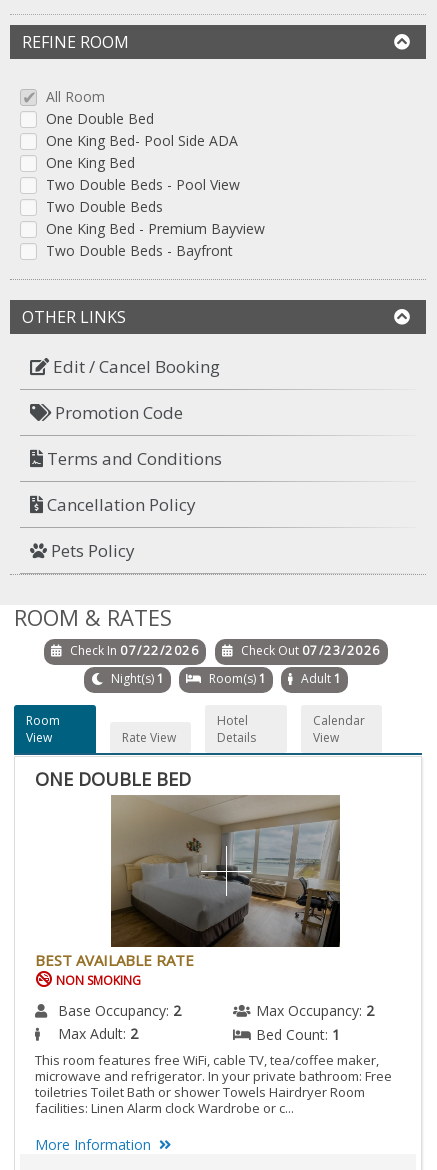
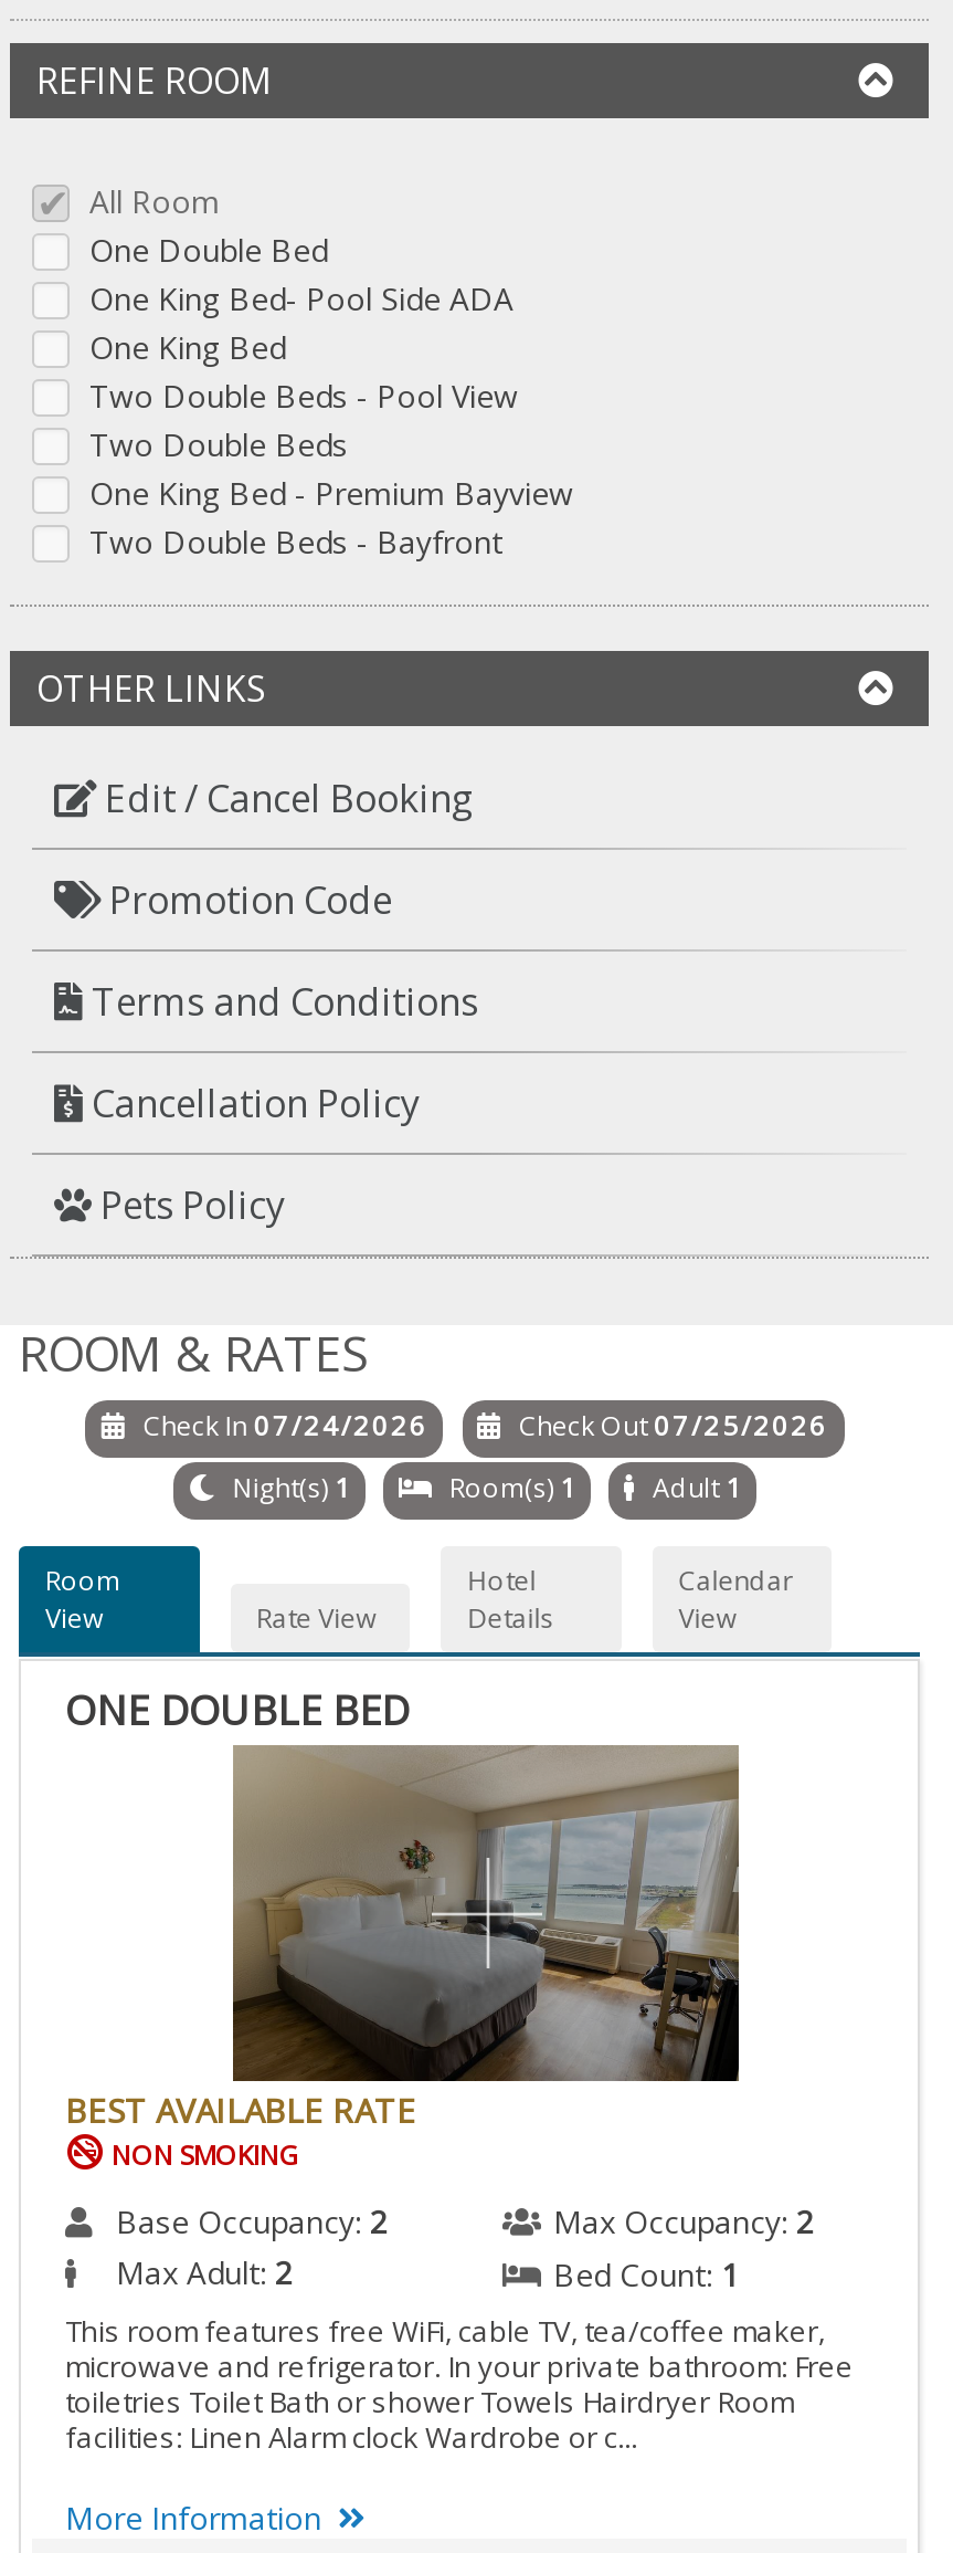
[70,642,199,659] Check In 07/22/2026 -> [143,1407,428,1444] Check In 07/24/2026
[240,642,380,659] Check Out 07/23/2026 -> [519,1407,828,1444] Check Out 07/25/2026

